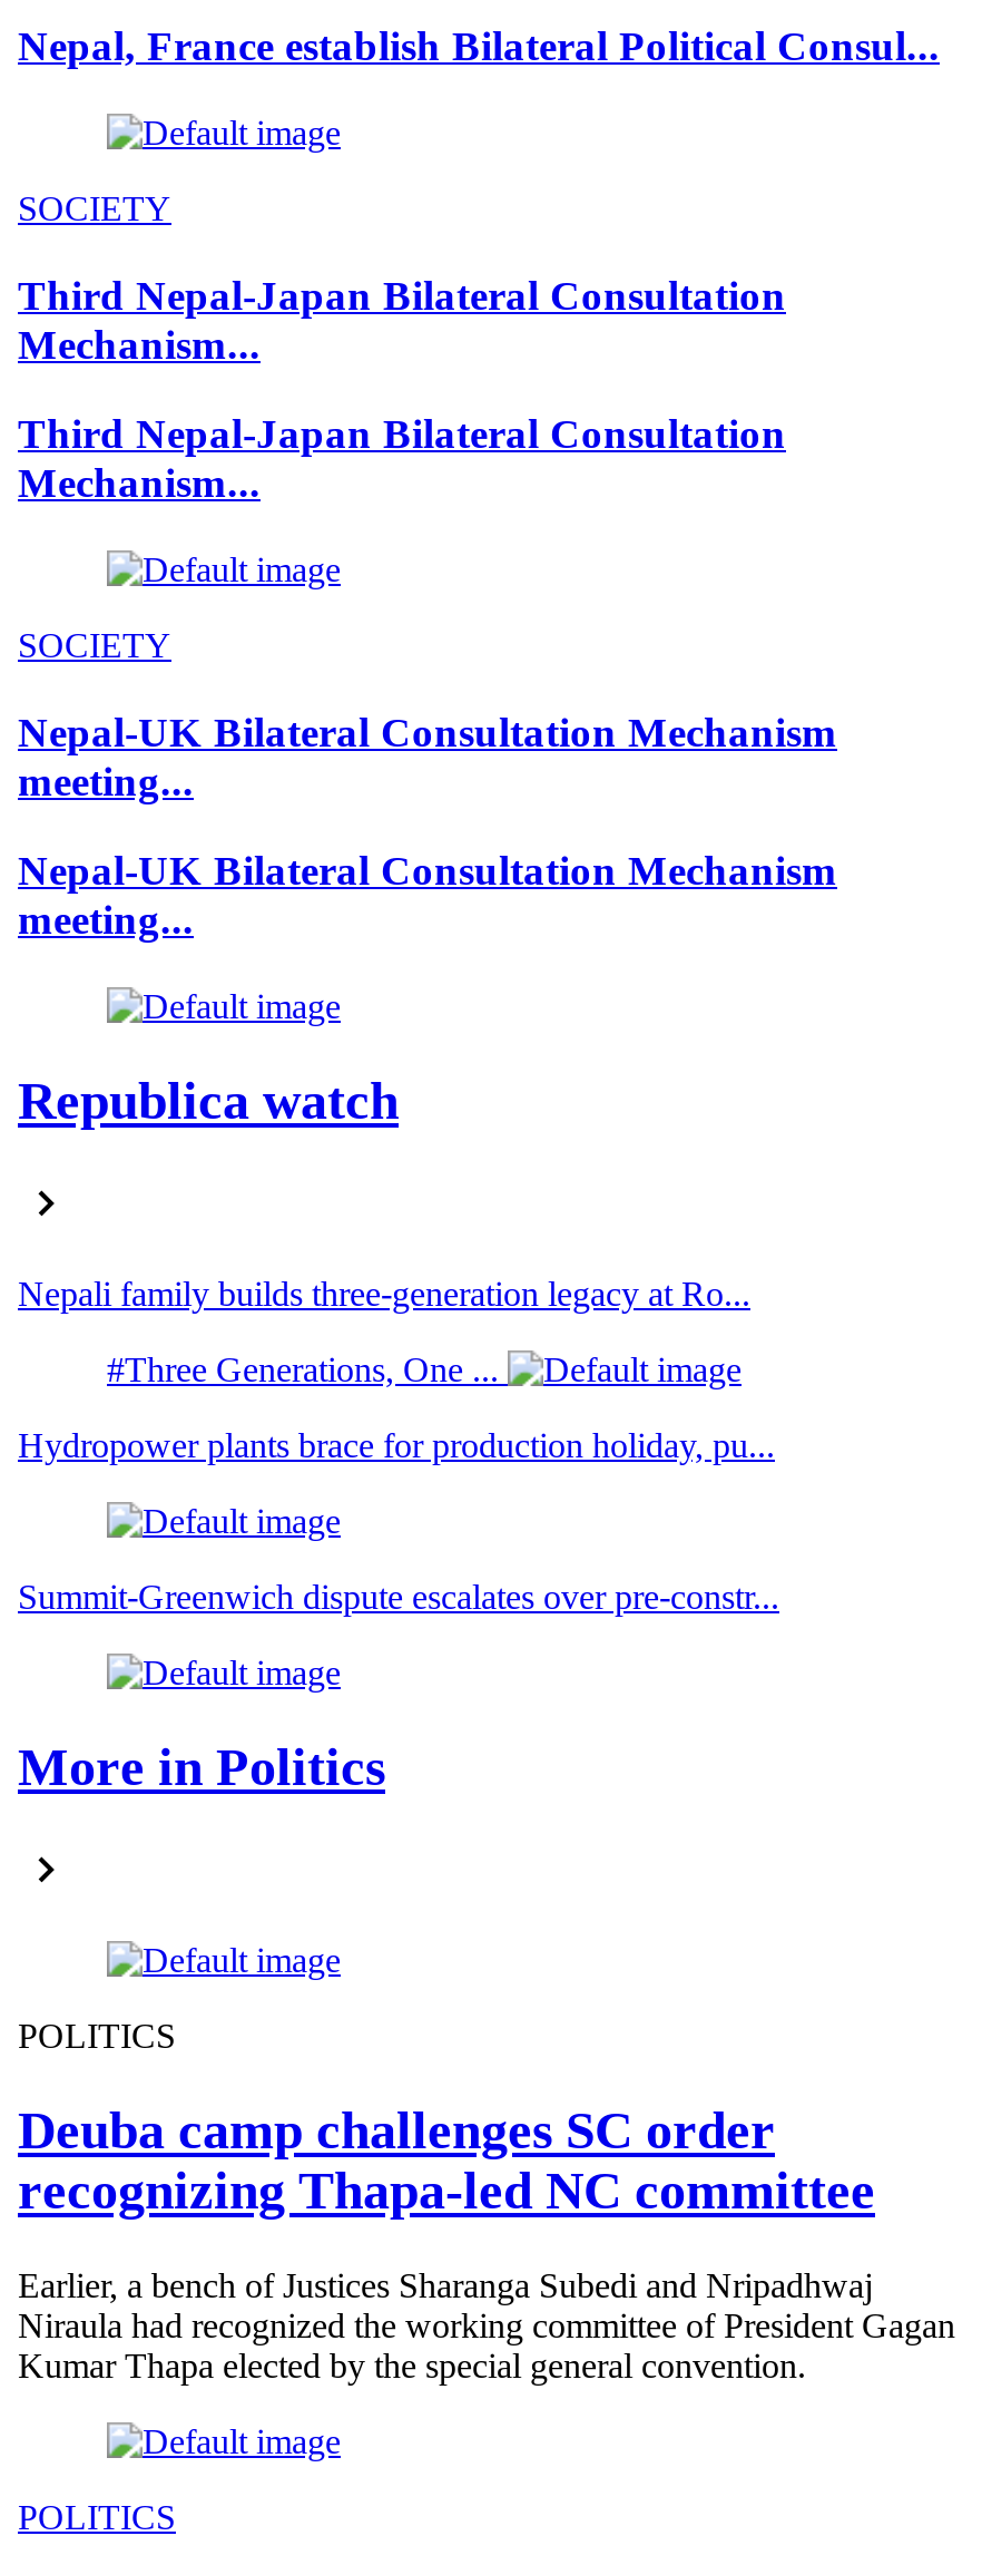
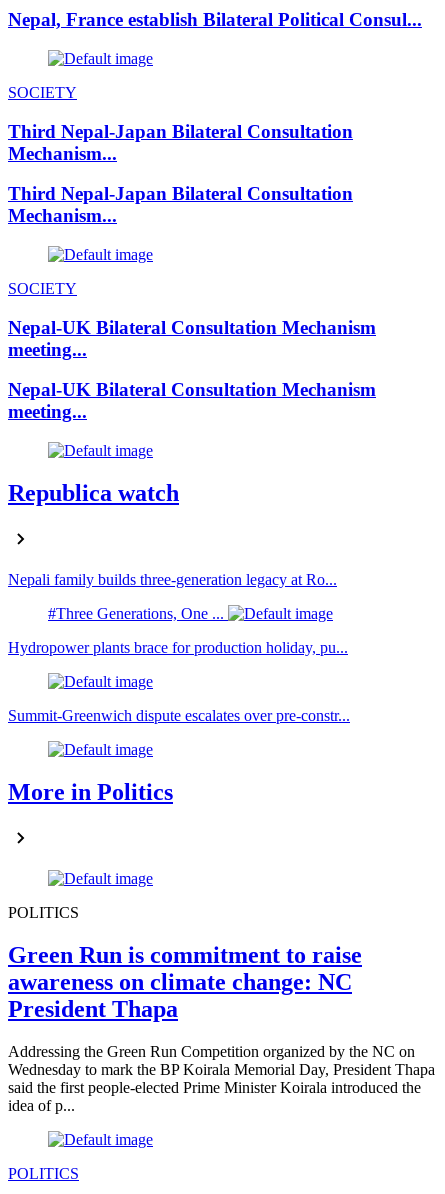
[18,2101,875,2219] Deuba camp challenges SC order | recognizing Thapa-led NC committee -> [8,942,362,1022] Green Run is commitment to raise | awareness on climate change: NC | President Thapa
[18,2265,955,2383] Earlier, a bench of Justices Sharanga Subedi and Nripadhwaj | Niraula had recognized the working committee of President Gagan | Kumar Thapa elected by the special general convention. -> [8,1042,435,1113] Addressing the Green Run Competition organized by the NC on | Wednesday to mark the BP Koirala Memorial Day, President Thapa | said the first people-elected Prime Minister Koirala introduced the | idea of p...

